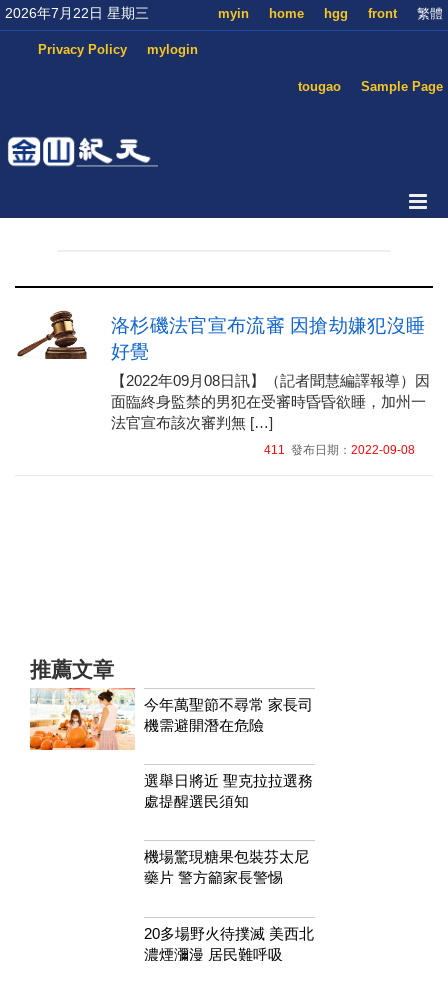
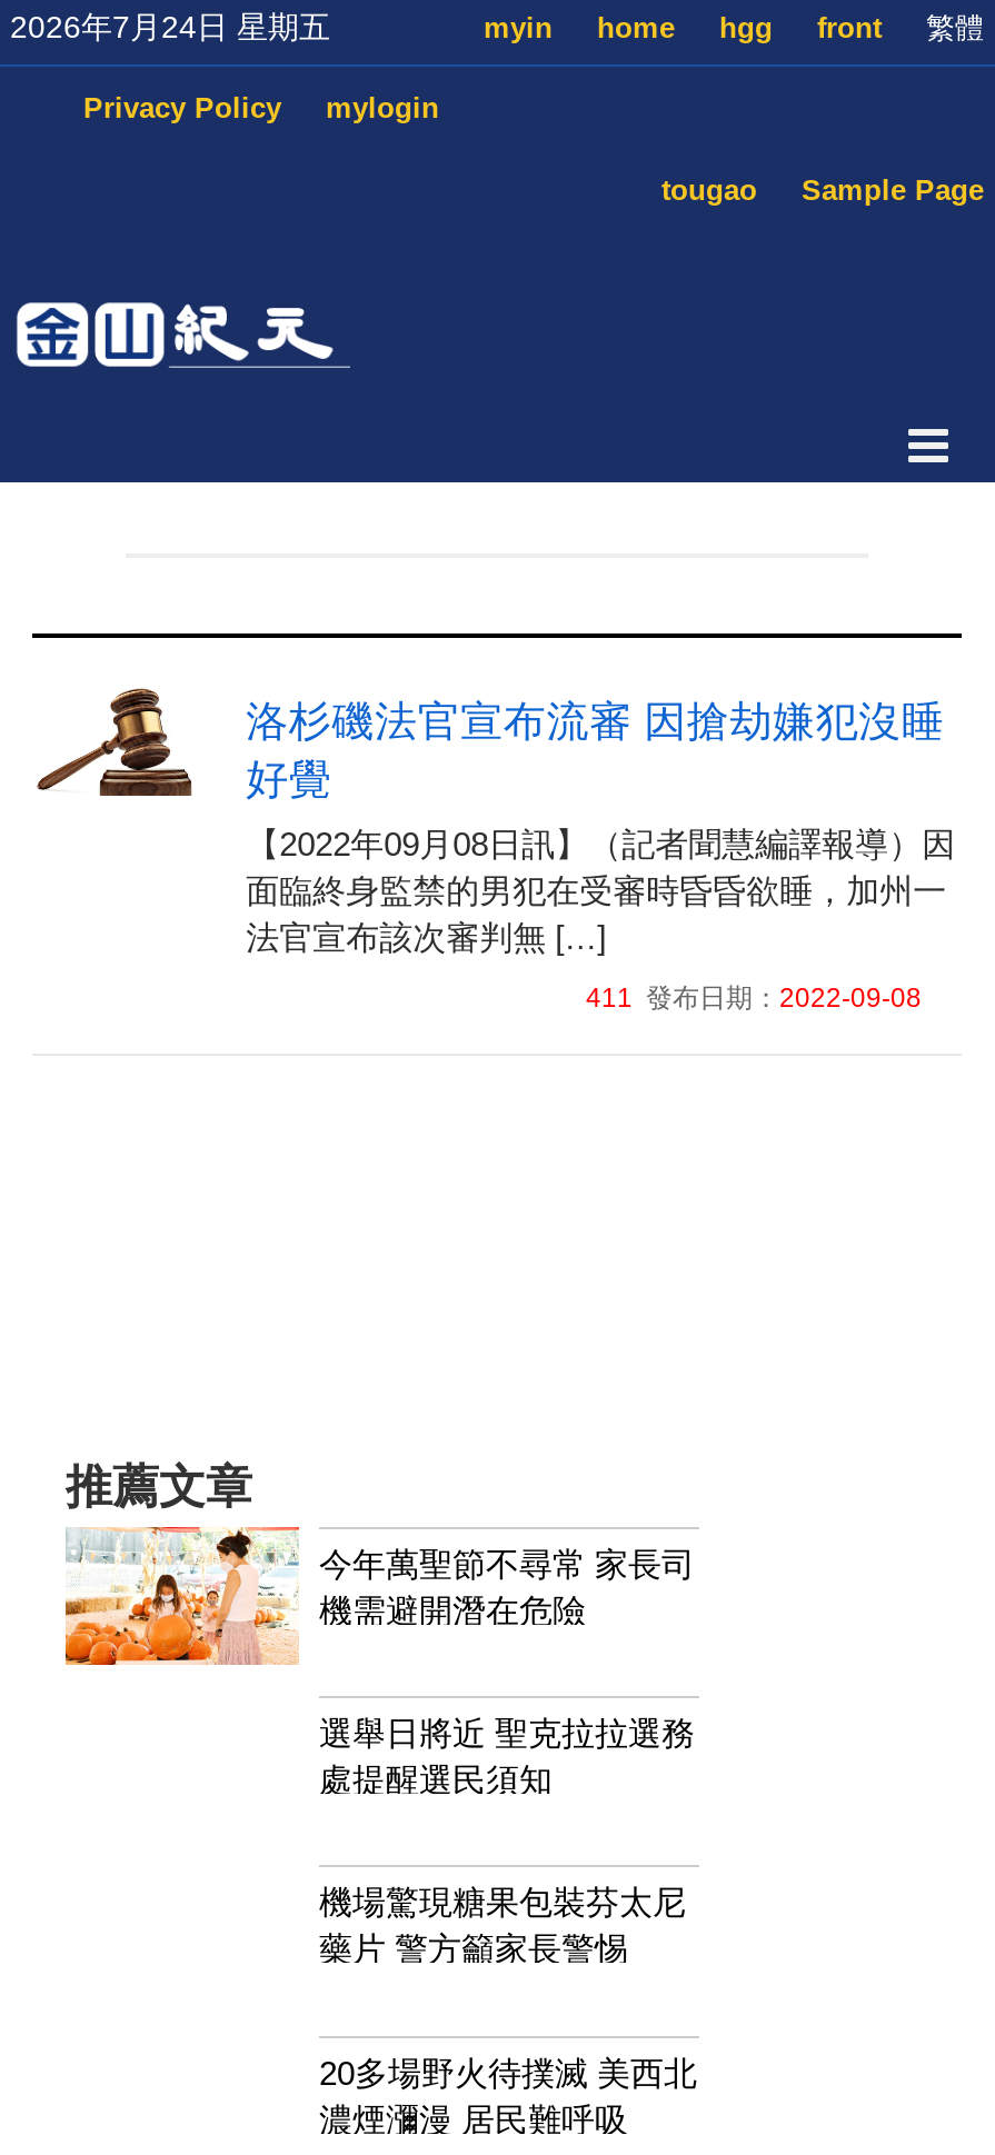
[5,5,149,21] 2026年7月22日 星期三 -> [10,9,330,44] 2026年7月24日 星期五

